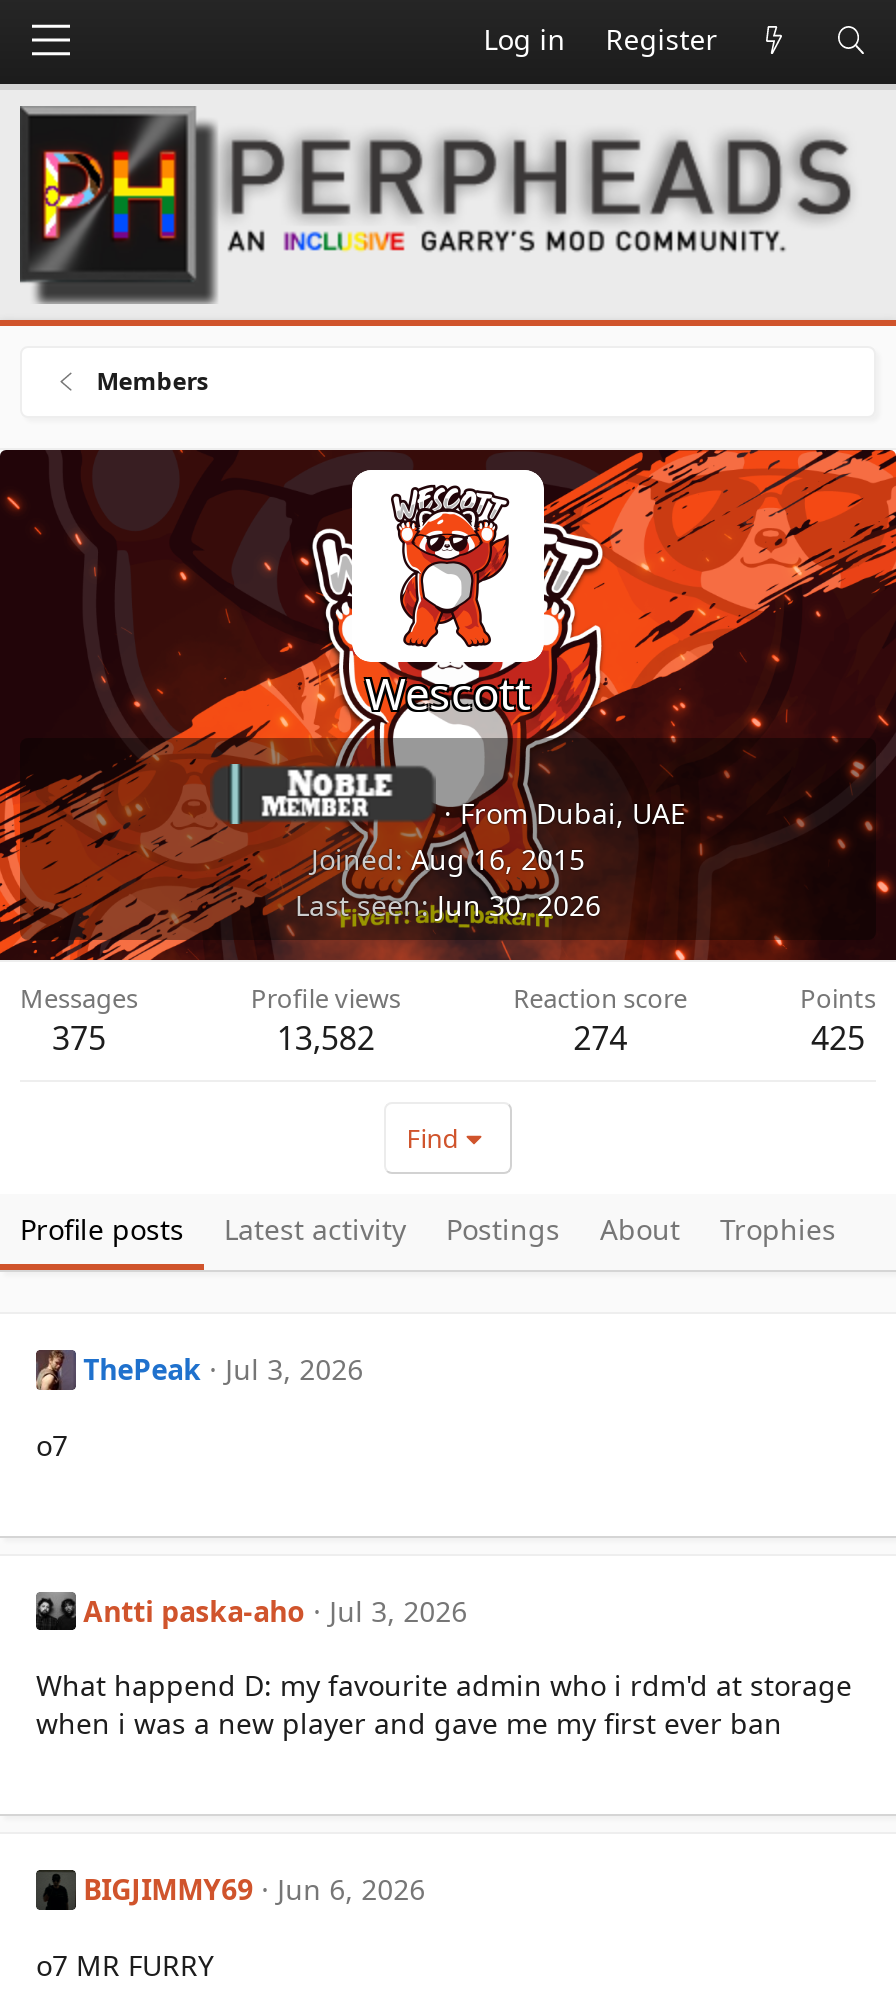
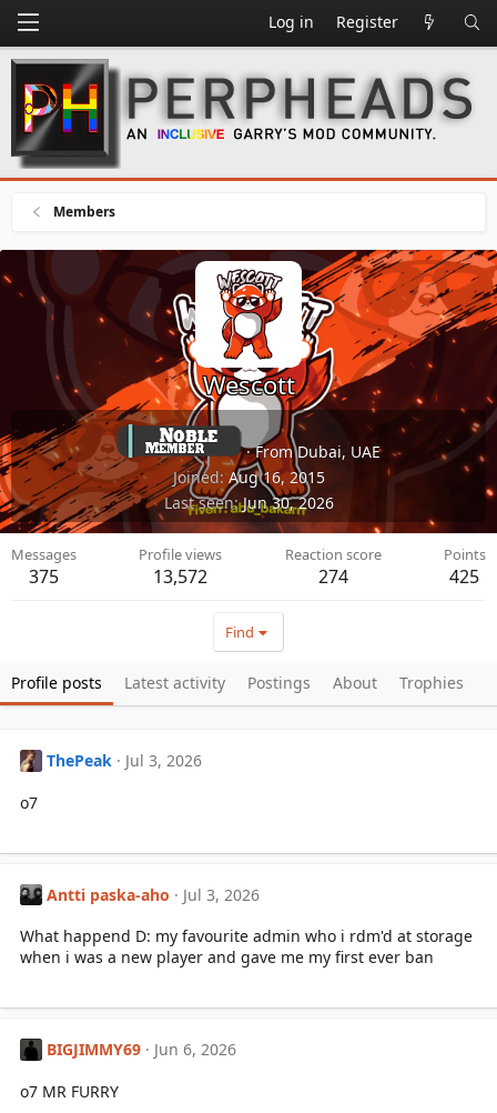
[277,1016,375,1060] 13,582 -> [153,564,208,589] 13,572

